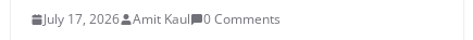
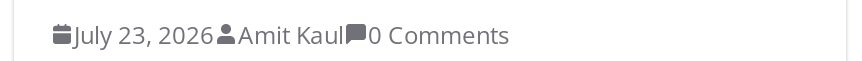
[43,10,281,28] July 17, 2026 Amit Kaul 0 Comments -> [74,17,510,51] July 23, 2026 Amit Kaul 0 Comments

